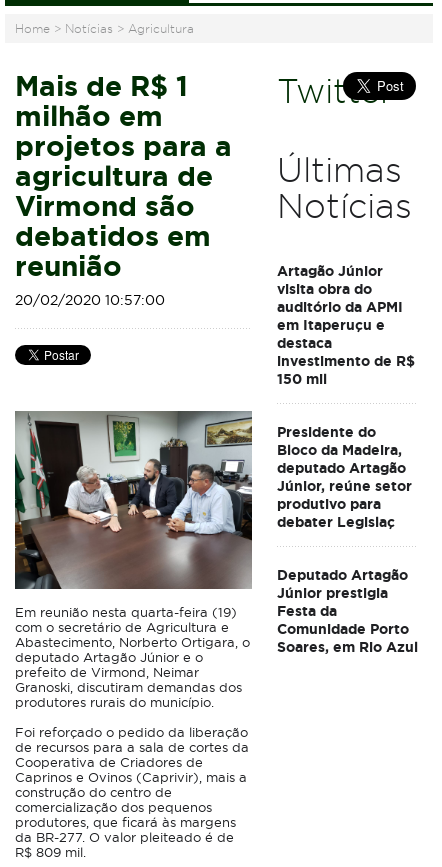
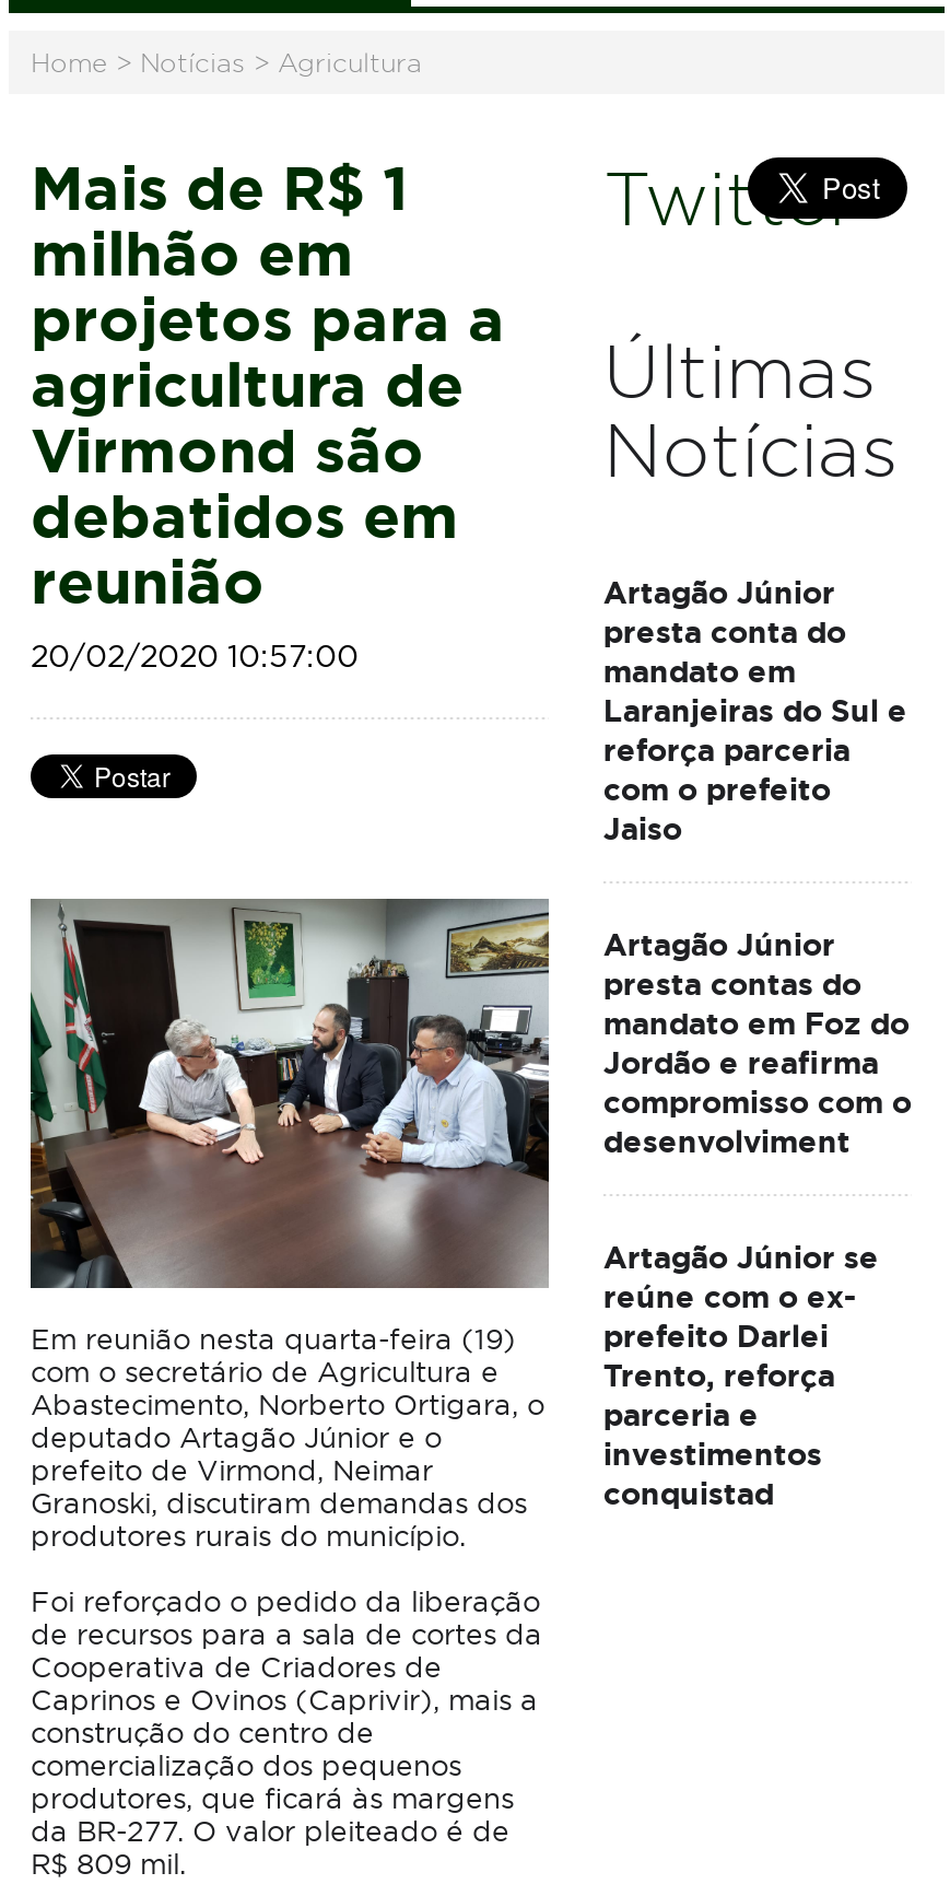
[277,280,415,388] visita obra do | auditório da APMI | em Itaperuçu e | destaca | investimento de R$ | 150 mil -> [603,612,907,848] presta conta do | mandato em | Laranjeiras do Sul e | reforça parceria | com o prefeito | Jaiso
[277,423,412,531] Presidente do | Bloco da Madeira, | deputado Artagão | Júnior, reúne setor | produtivo para | debater Legislaç -> [603,925,911,1161] Artagão Júnior | presta contas do | mandato em Foz do | Jordão e reafirma | compromisso com o | desenvolviment
[277,566,418,656] Deputado Artagão | Júnior prestigia | Festa da | Comunidade Porto | Soares, em Rio Azul -> [603,1238,879,1513] Artagão Júnior se | reúne com o ex- | prefeito Darlei | Trento, reforça | parceria e | investimentos | conquistad

